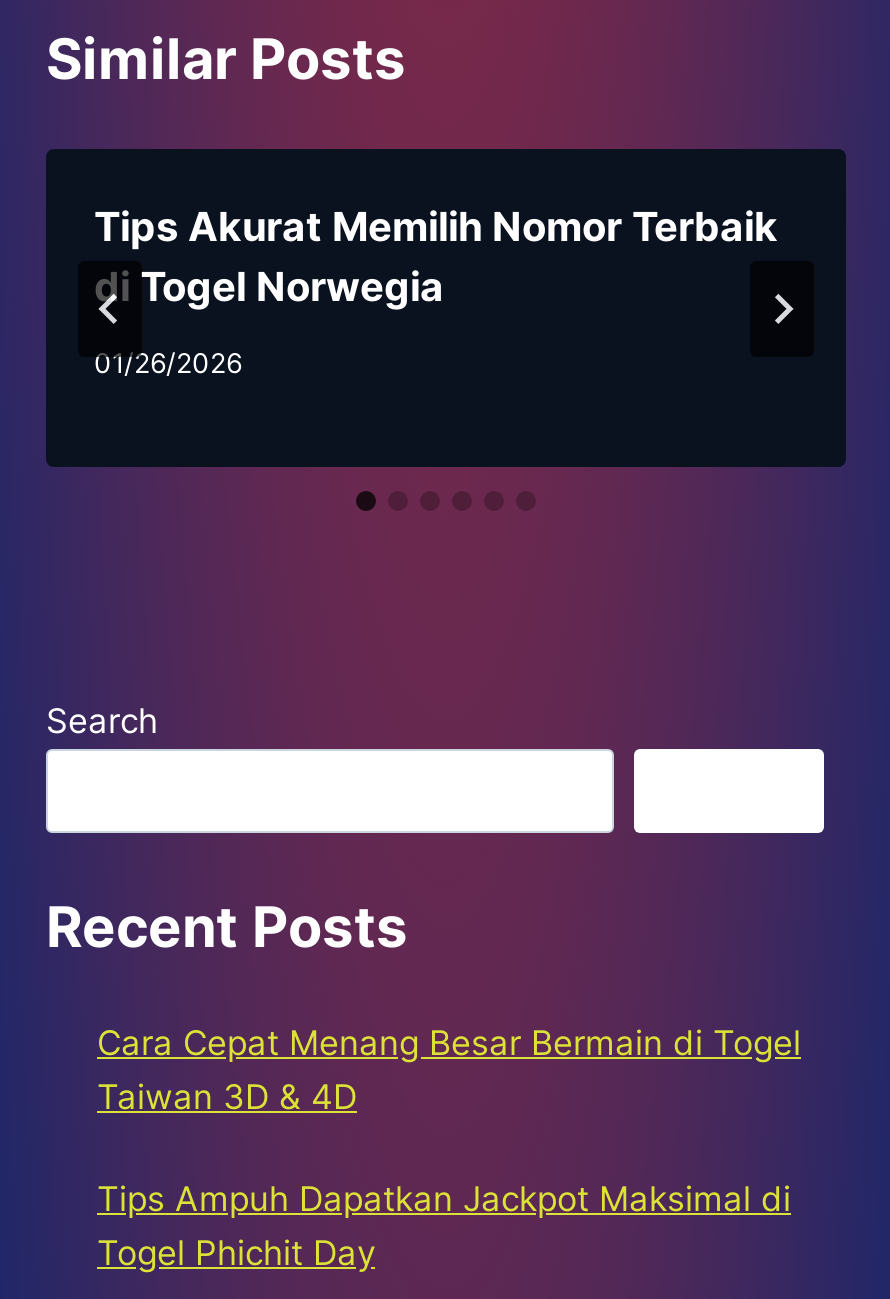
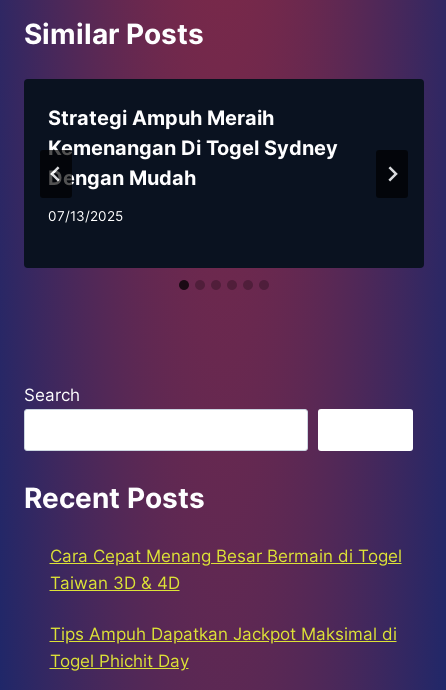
[94,202,778,310] Tips Akurat Memilih Nomor Terbaik | di Togel Norwegia -> [48,106,338,190] Strategi Ampuh Meraih | Kemenangan Di Togel Sydney | Dengan Mudah
[94,348,242,380] 01/26/2026 -> [48,208,123,224] 07/13/2025

